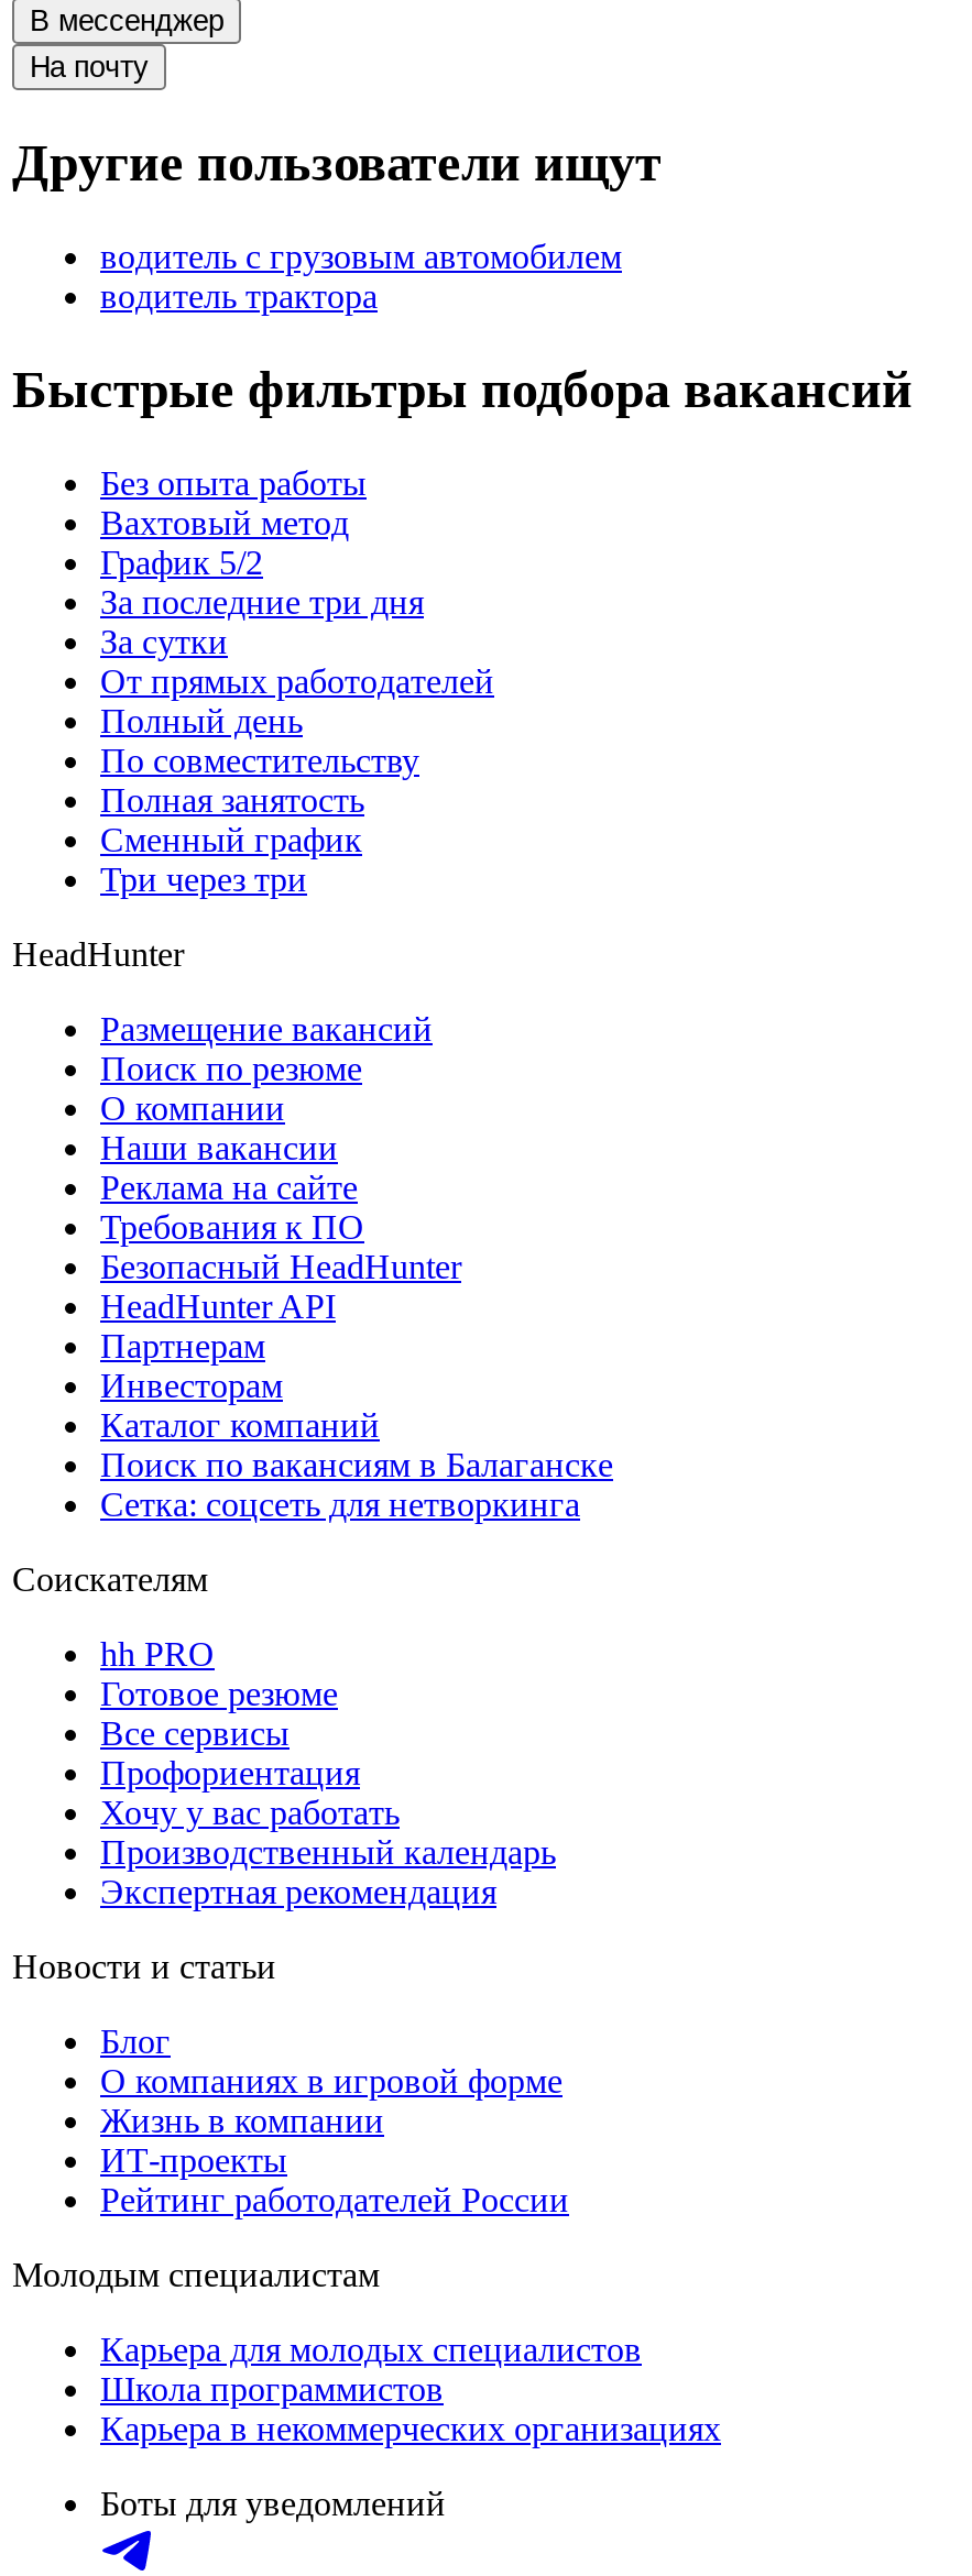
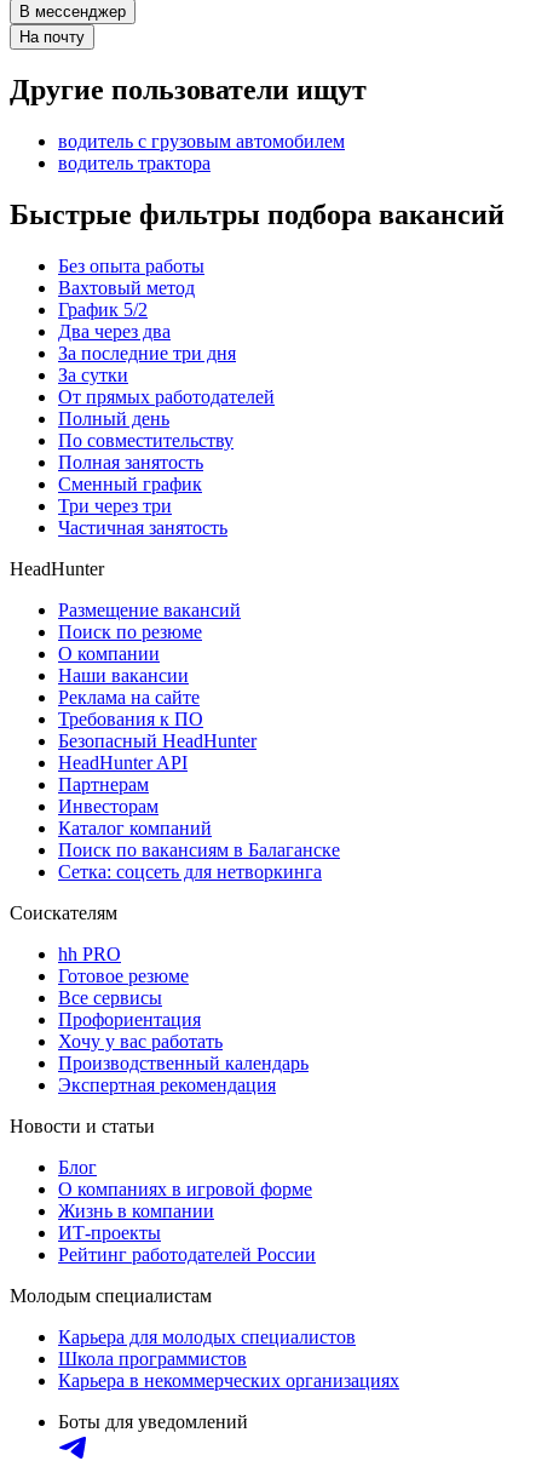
none -> [58,321,171,342] Два через два
none -> [58,517,227,538] Частичная занятость

